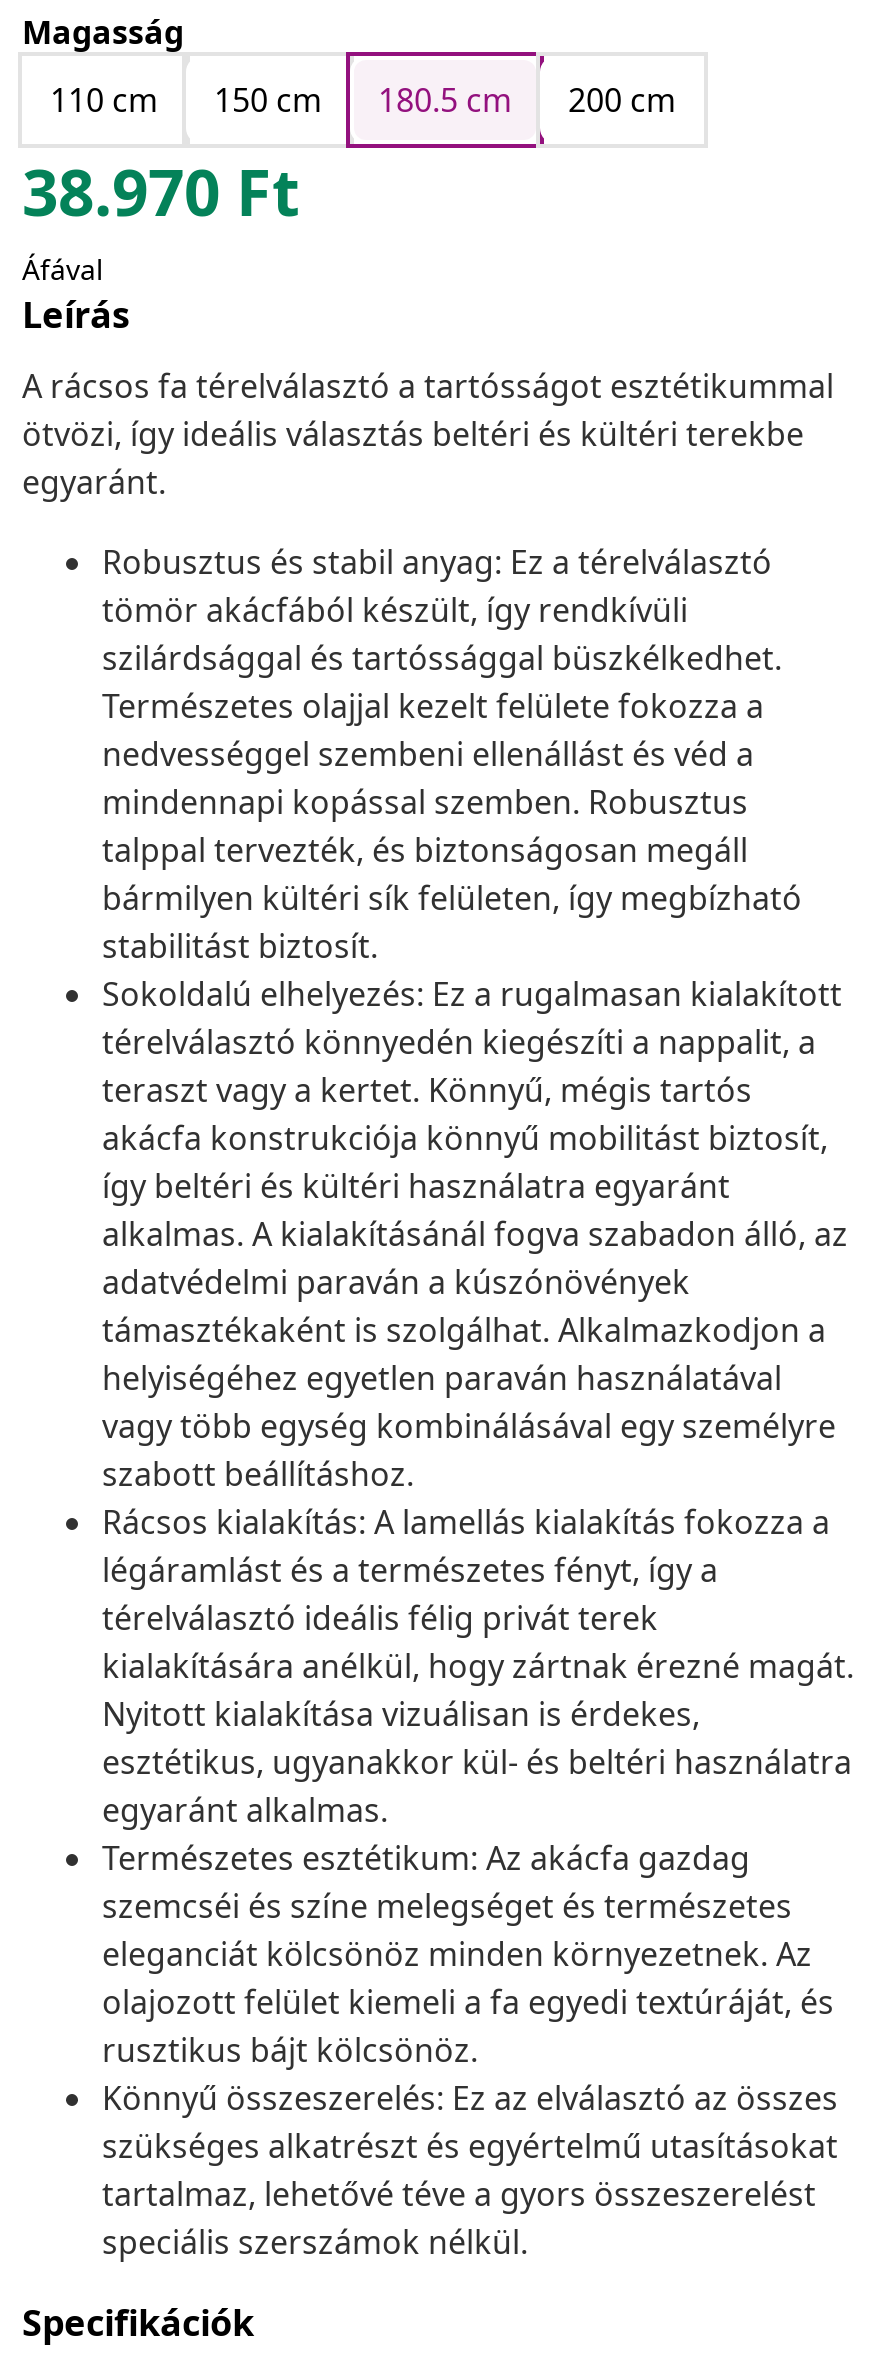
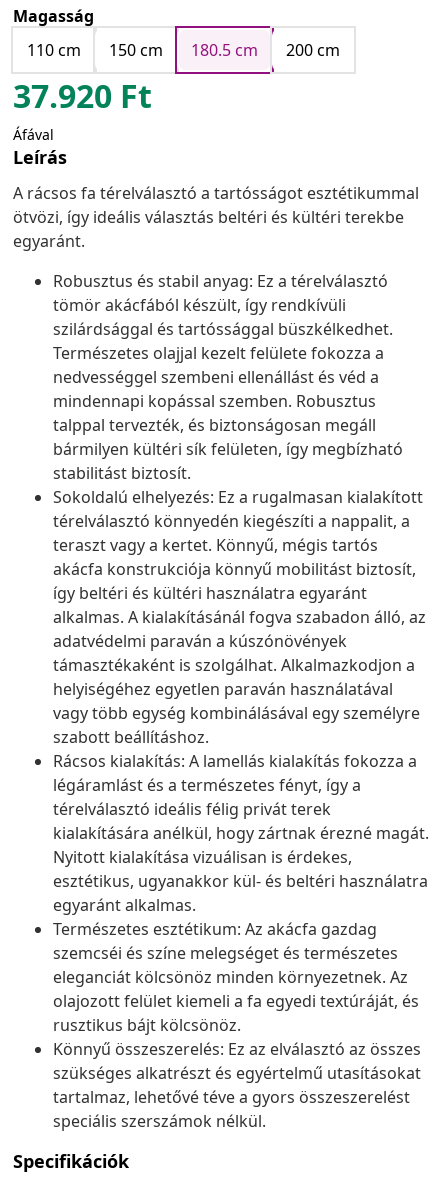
[22,148,300,234] 38.970 Ft -> [13,74,152,117] 37.920 Ft

